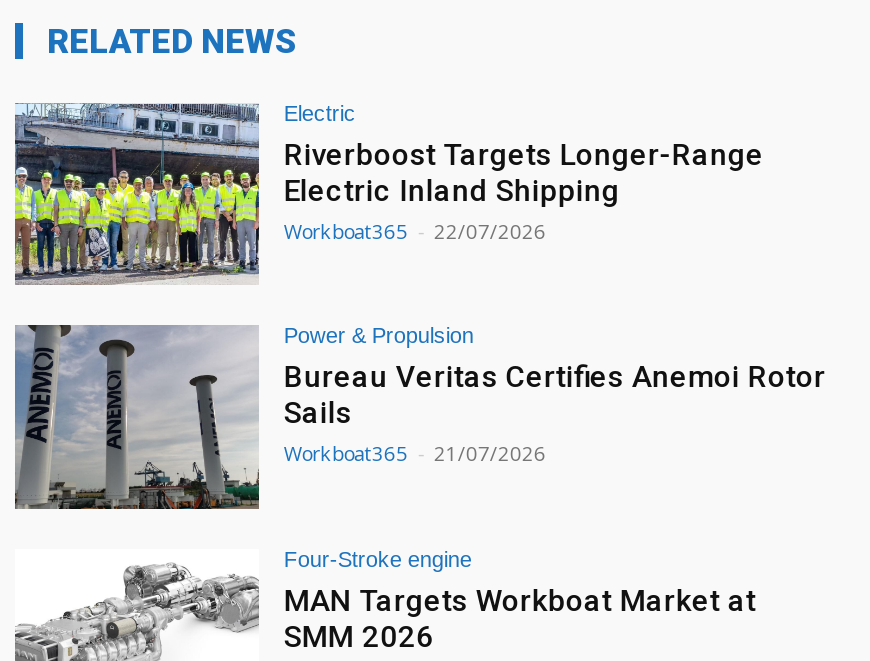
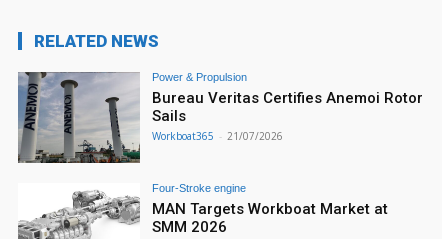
[13,100,764,285] [image] | Electric | Riverboost Targets Longer-Range | Electric Inland Shipping | Workboat365 - 22/07/2026 -> none

